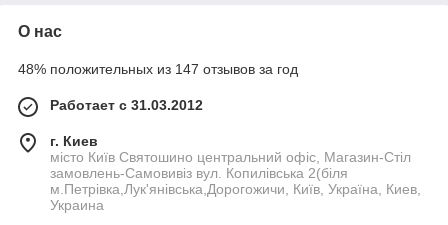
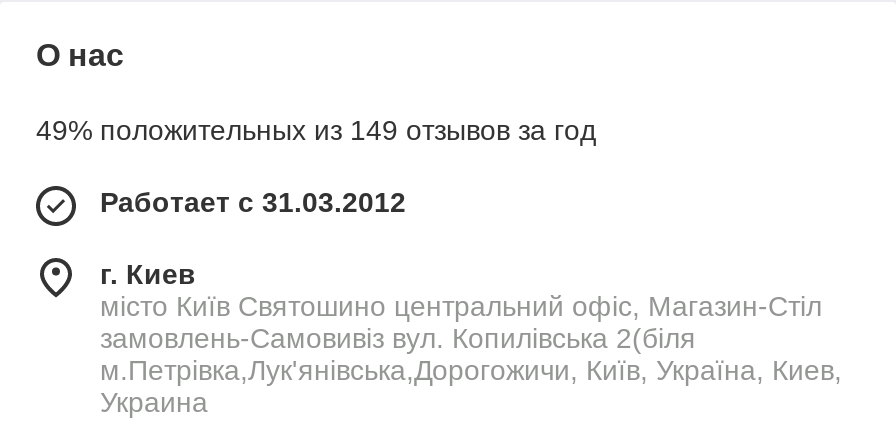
[18,61,298,77] 48% положительных из 147 отзывов за год -> [36,114,596,146] 49% положительных из 149 отзывов за год

